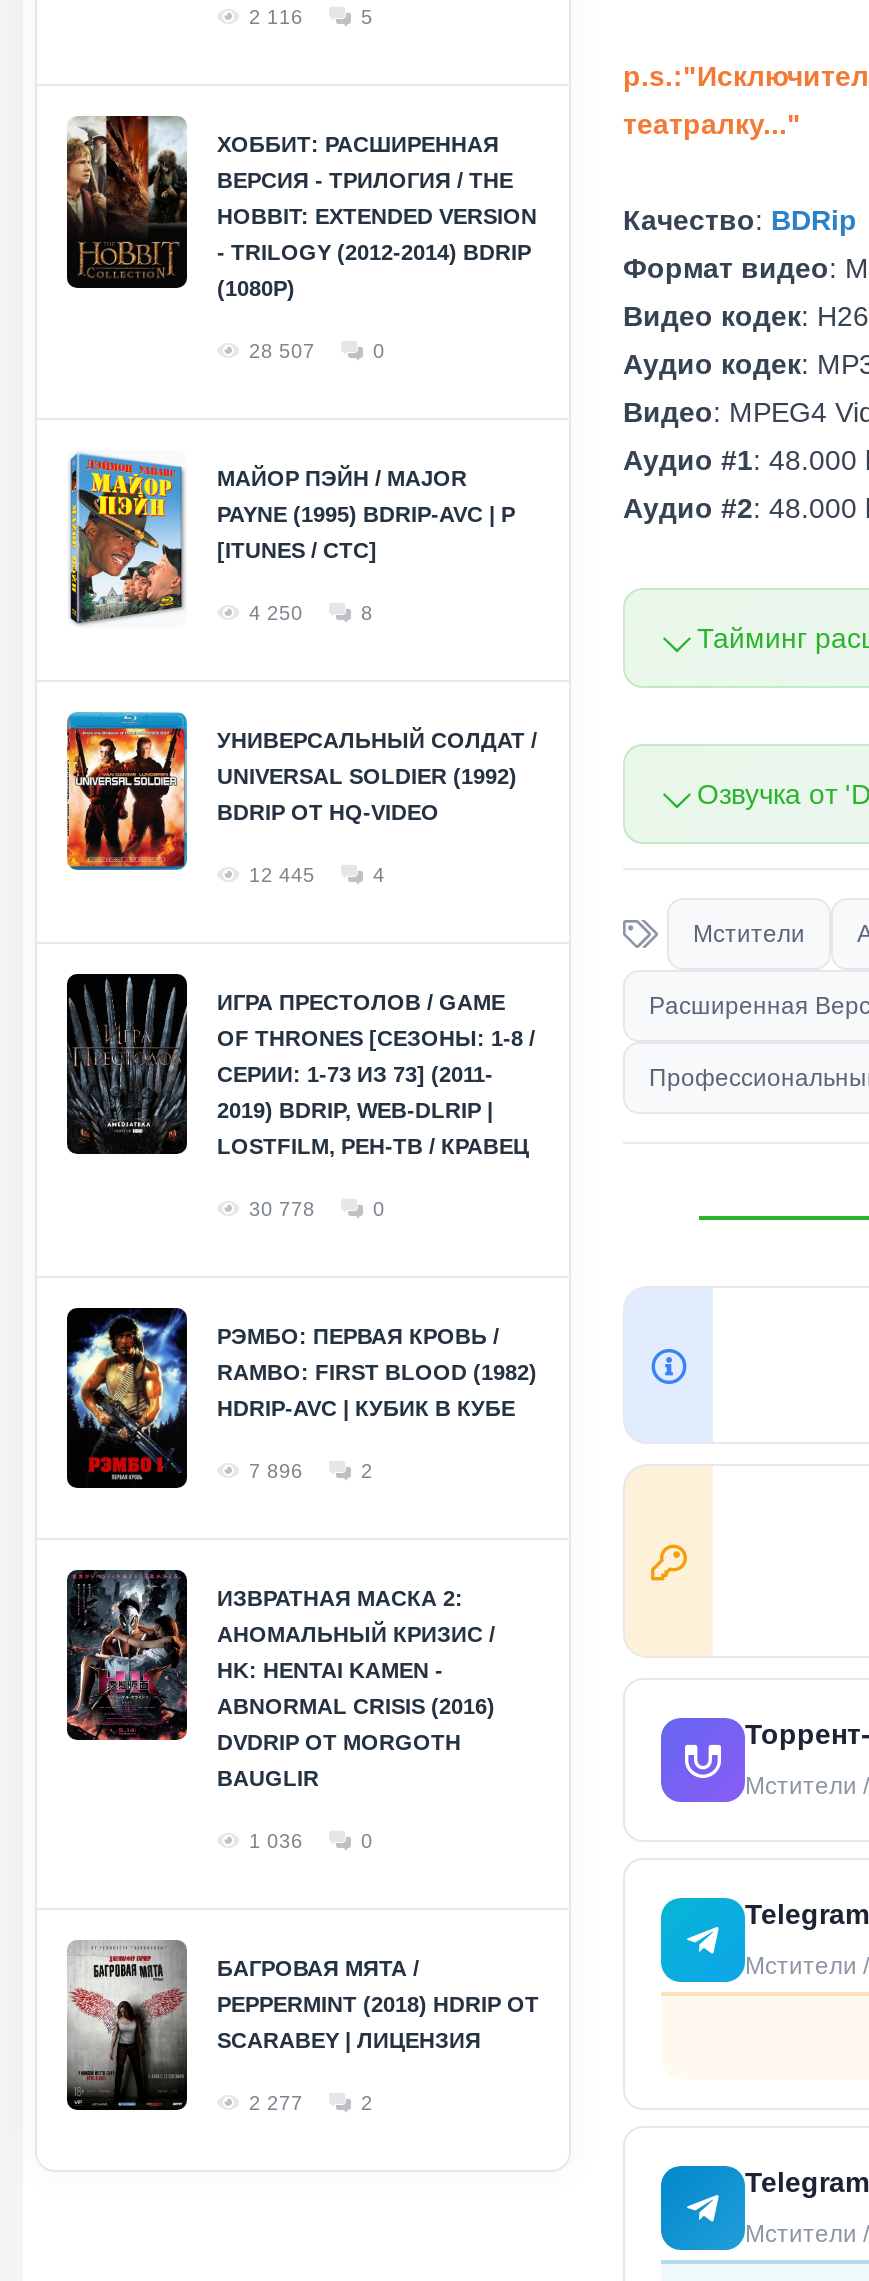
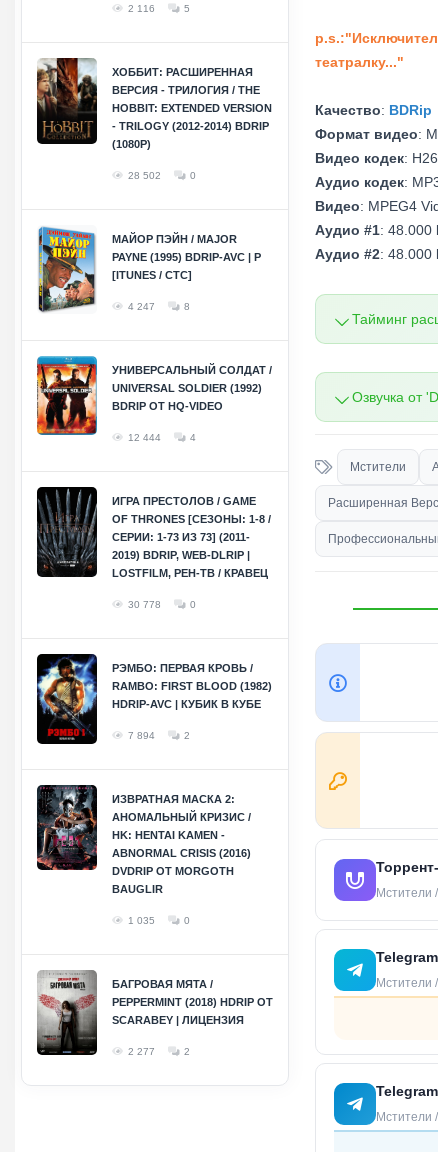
[249,340,315,362] 28 507 -> [128,170,161,181] 28 502
[249,602,303,624] 4 250 -> [128,301,155,312] 4 247
[249,864,315,886] 12 445 -> [128,432,161,443] 12 444
[249,1460,303,1482] 7 896 -> [128,730,155,741] 7 894
[249,1830,303,1852] 1 036 -> [128,915,155,926] 1 035

